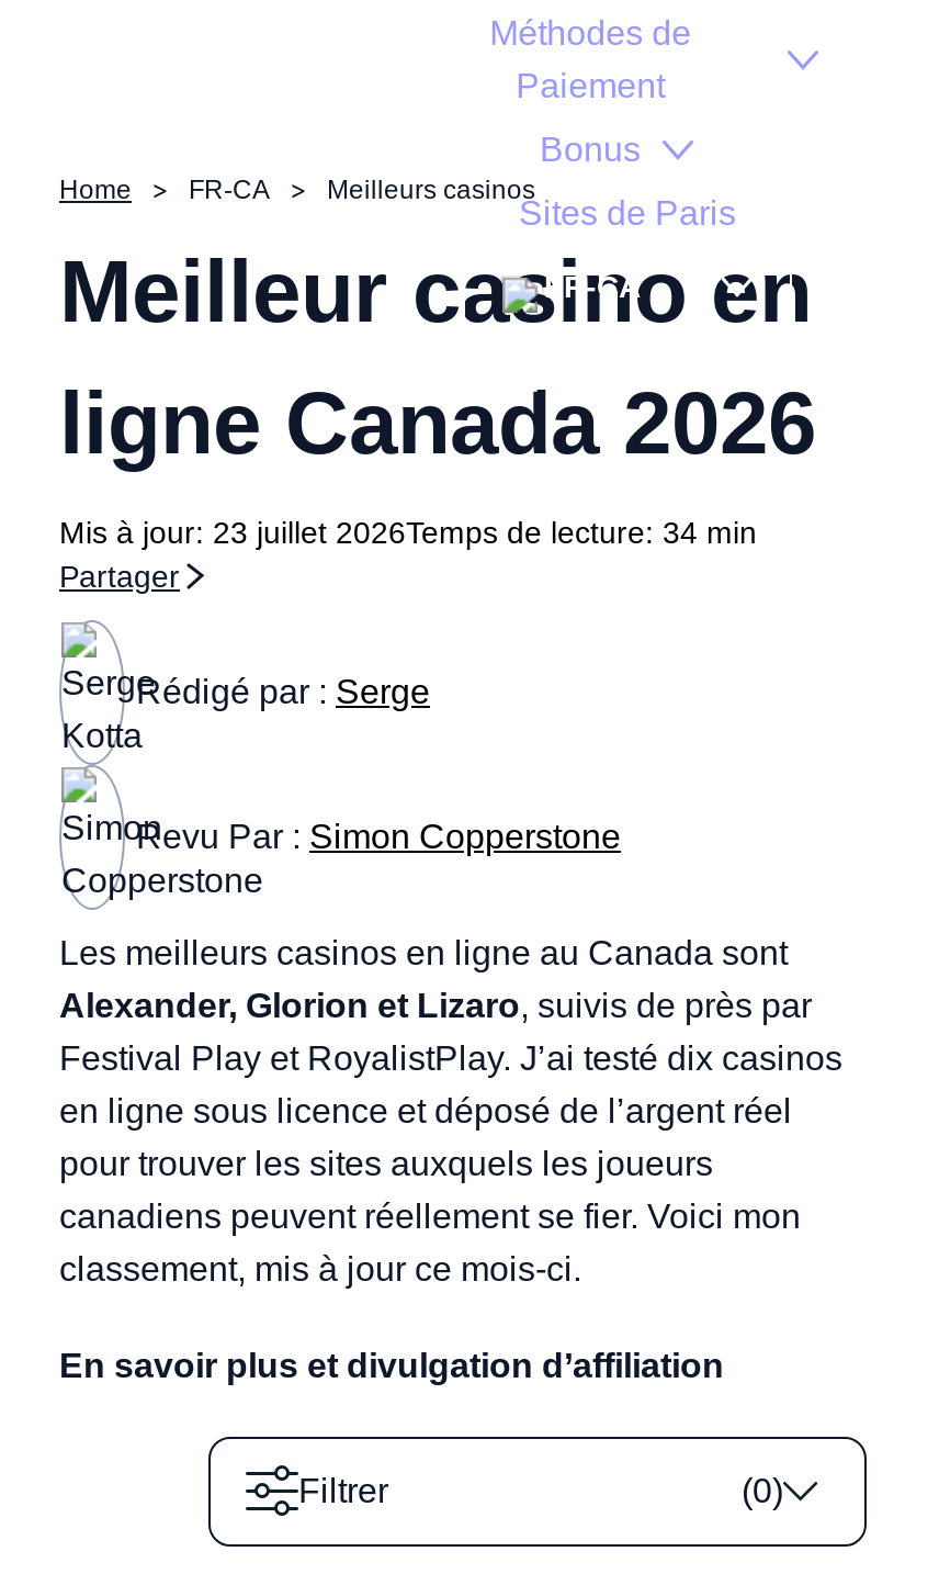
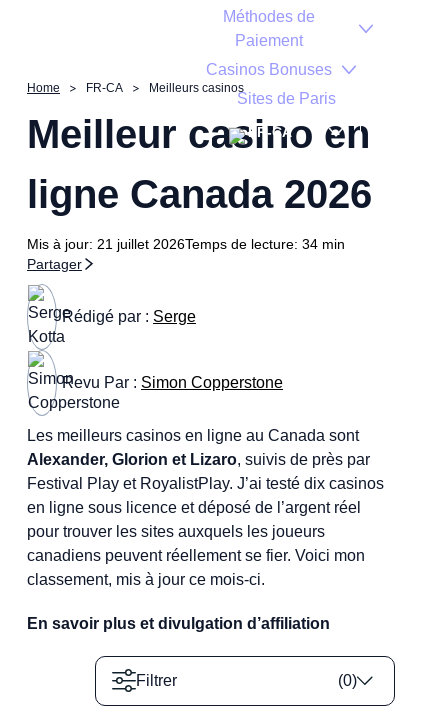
[540,131,641,168] Bonus -> [206,61,332,78] Casinos Bonuses
[59,515,757,550] Mis à jour: 23 juillet 2026Temps de lecture: 34 min -> [27,236,345,252] Mis à jour: 21 juillet 2026Temps de lecture: 34 min

